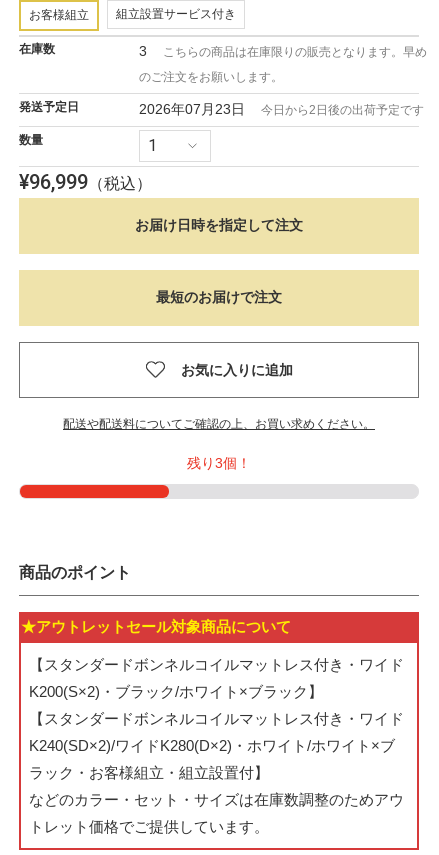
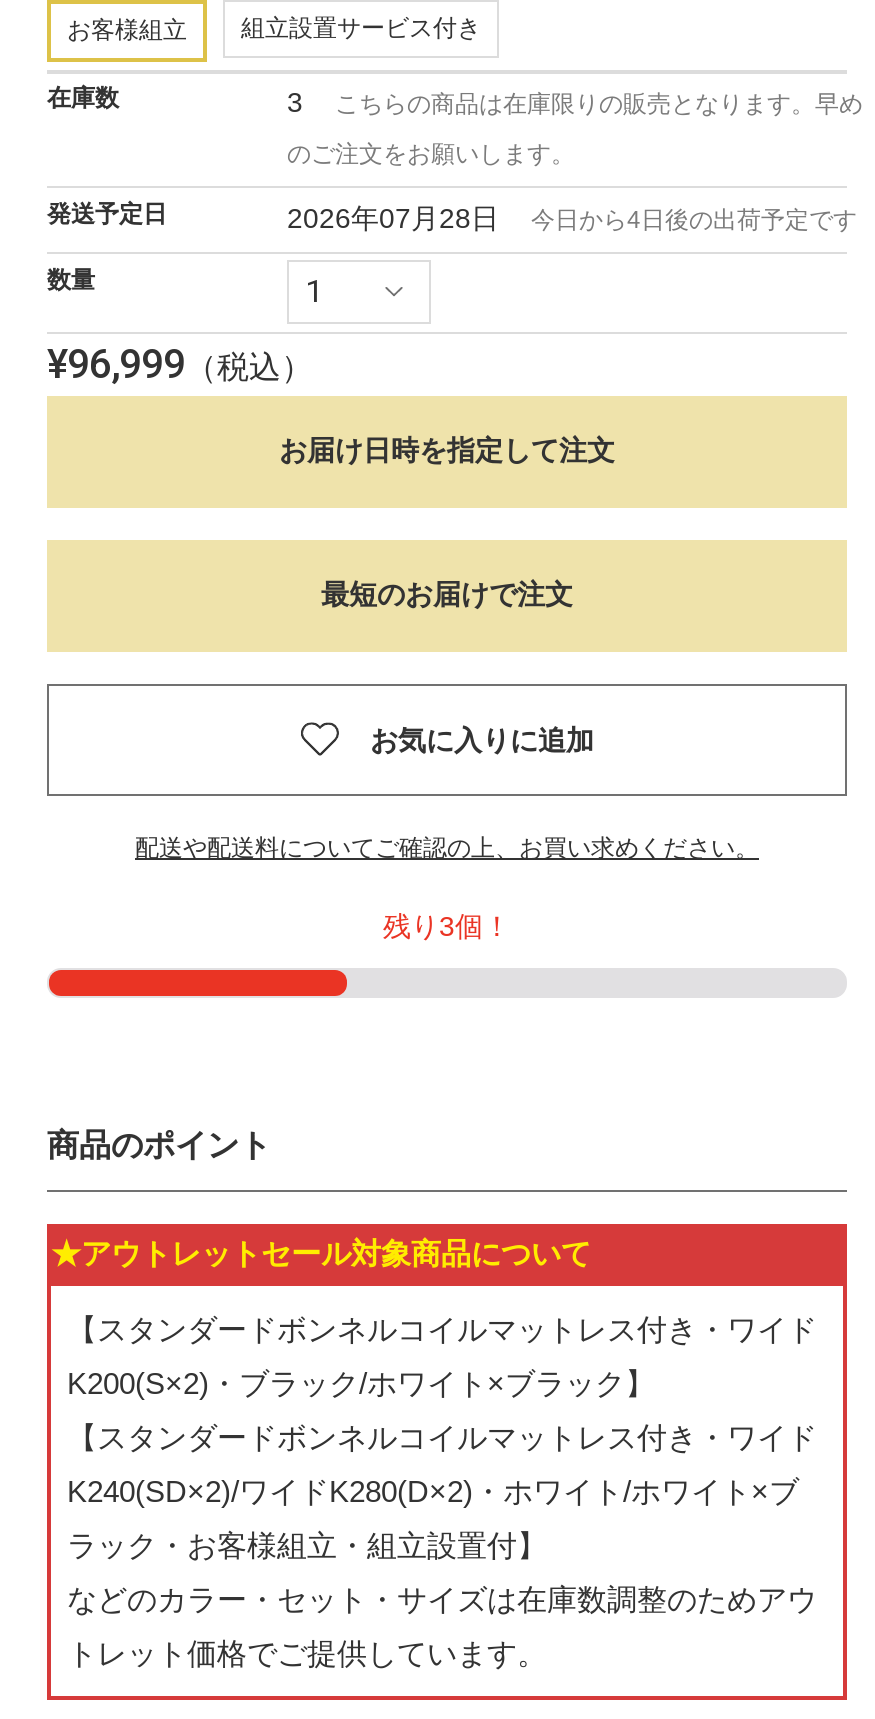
[139,100,245,116] 2026年07月23日 -> [287,201,499,233] 2026年07月28日
[261,102,424,116] 今日から2日後の出荷予定です -> [531,205,857,233] 今日から4日後の出荷予定です

